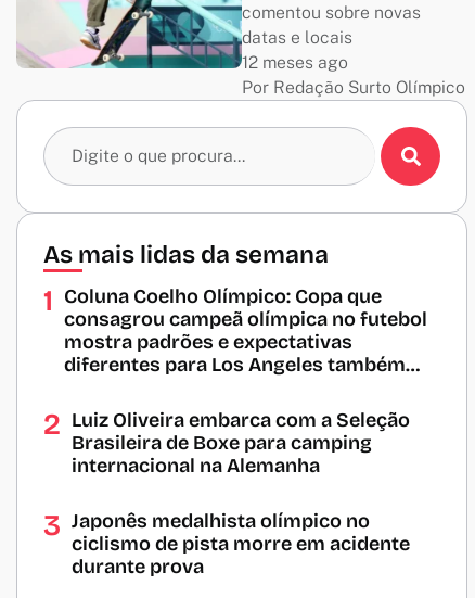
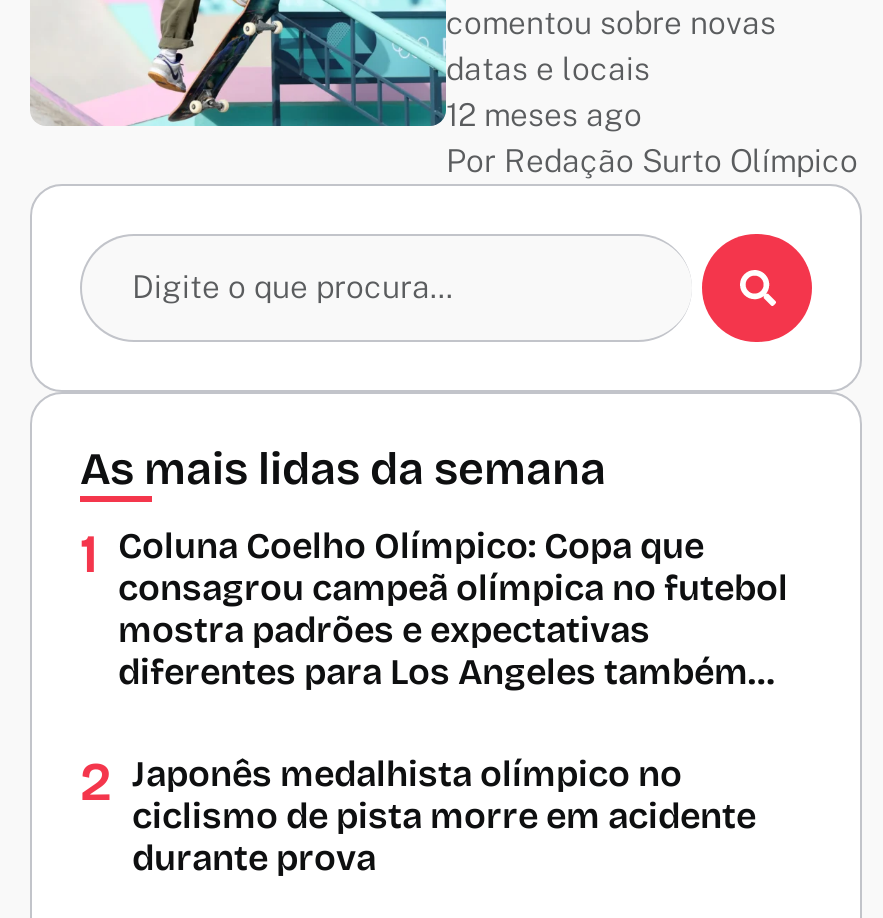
[43,407,410,543] 2 Luiz Oliveira embarca com a Seleção | Brasileira de Boxe para camping | internacional na Alemanha | 3 Japonês medalhista olímpico no -> [80,750,682,814] 2 Japonês medalhista olímpico no

